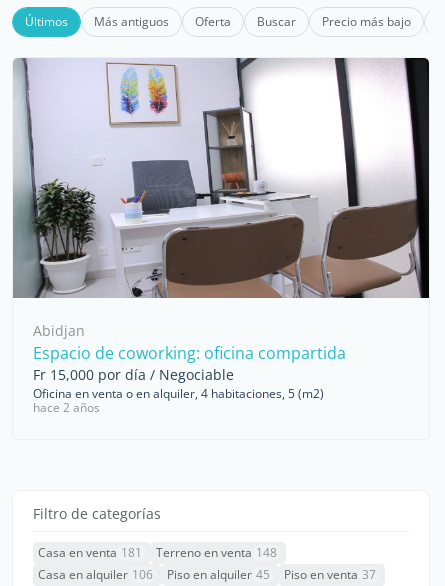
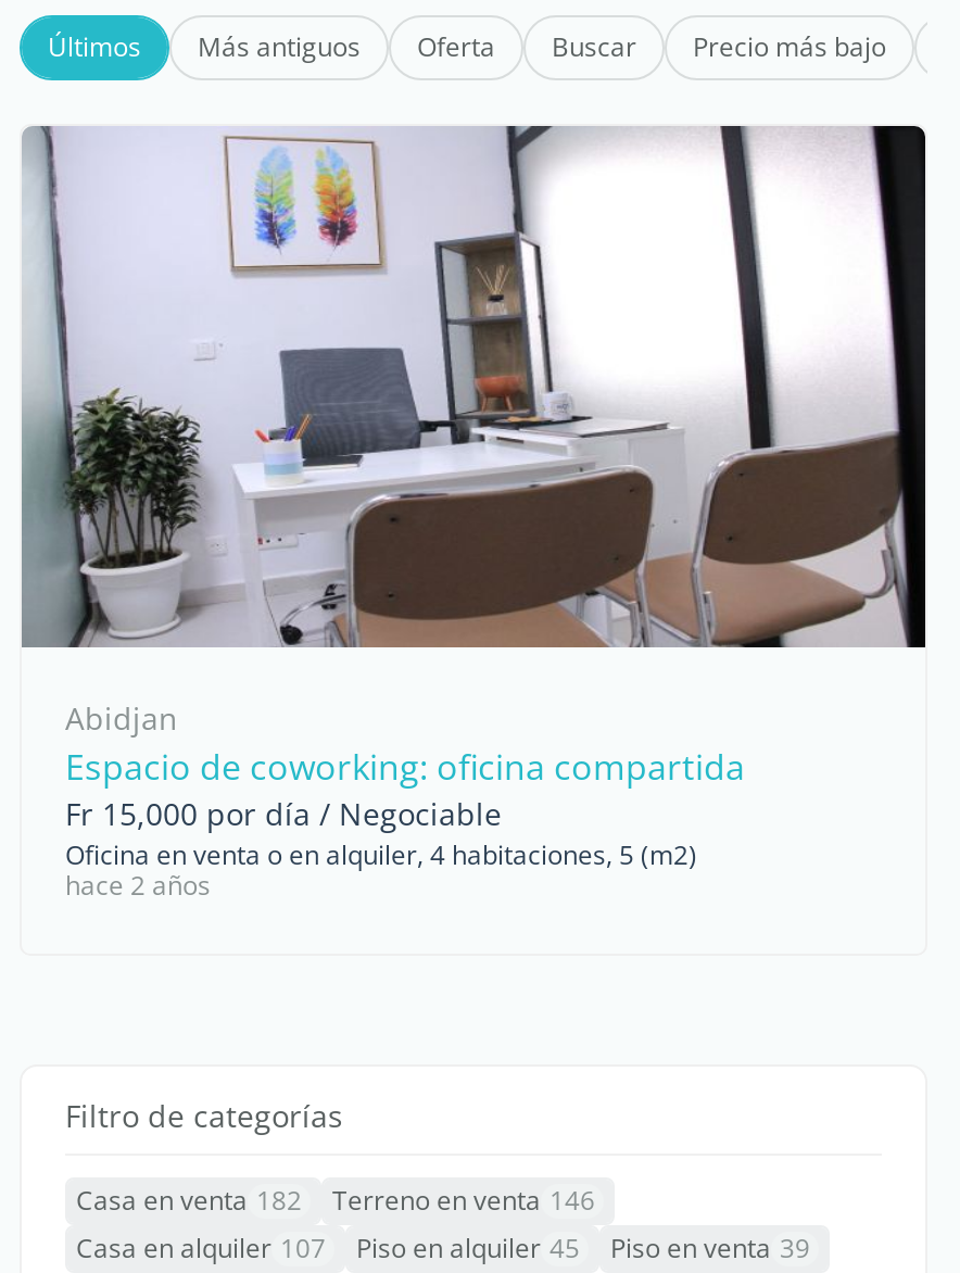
[38,544,142,561] Casa en venta 181 -> [76,1182,302,1219] Casa en venta 182
[156,544,277,561] Terreno en venta 148 -> [332,1182,595,1219] Terreno en venta 146
[38,566,153,583] Casa en alquiler 106 -> [76,1230,326,1266] Casa en alquiler 107
[284,566,376,583] Piso en venta 37 -> [610,1230,810,1266] Piso en venta 39

